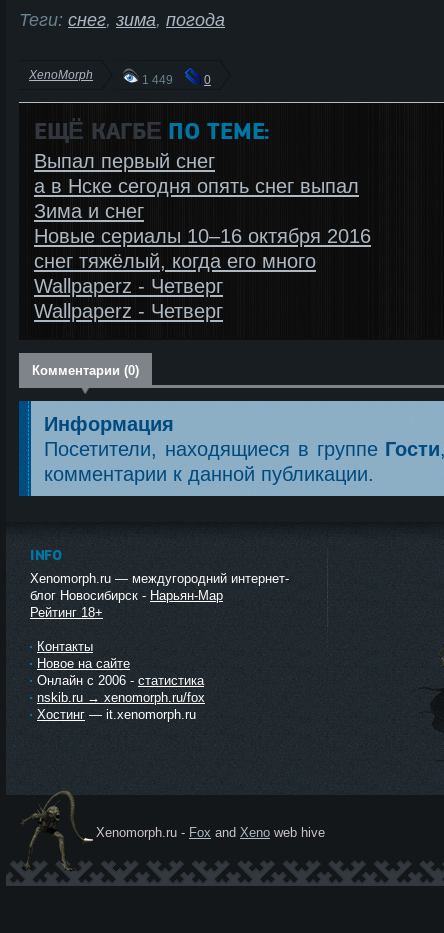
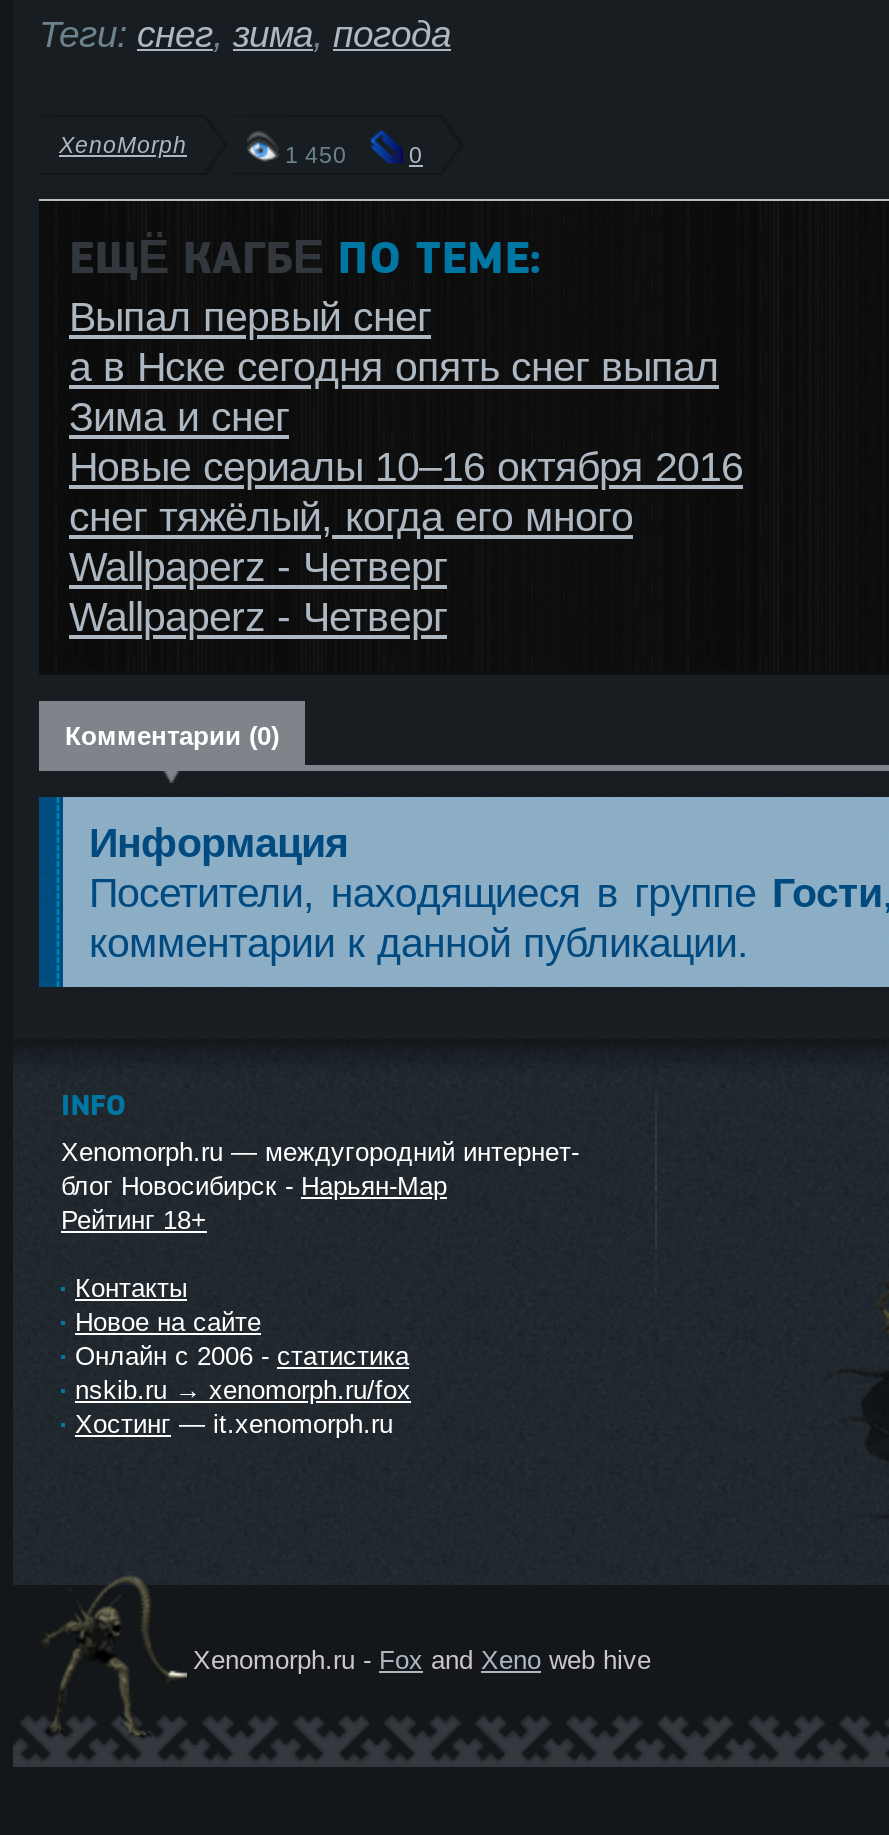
[139,73,211,86] 1 449 0 -> [279,140,423,166] 1 450 0

